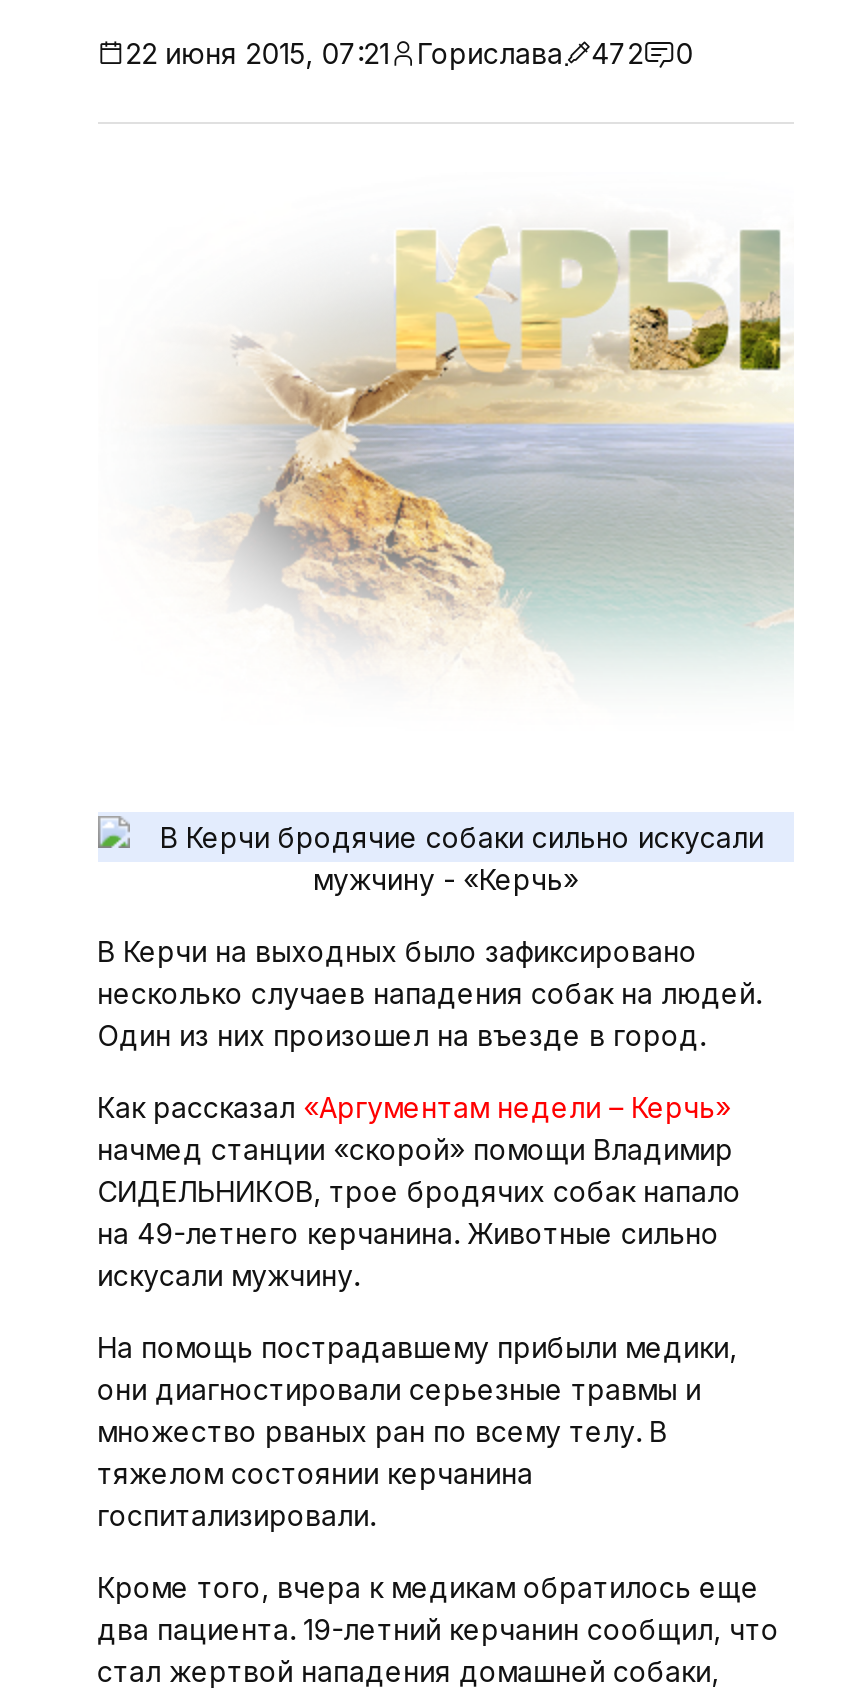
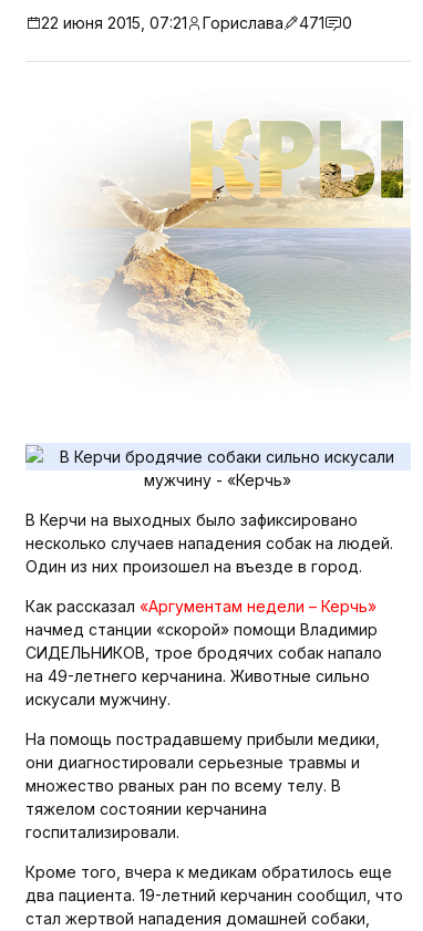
[591,36,643,70] 472 -> [299,13,324,32] 471

